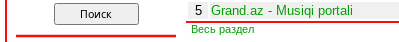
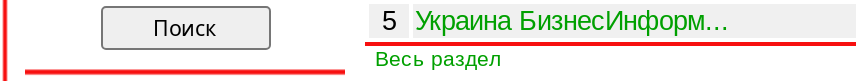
[211,3,353,18] Grand.az - Musiqi portali -> [415,6,729,36] Украина БизнесИнформ...

